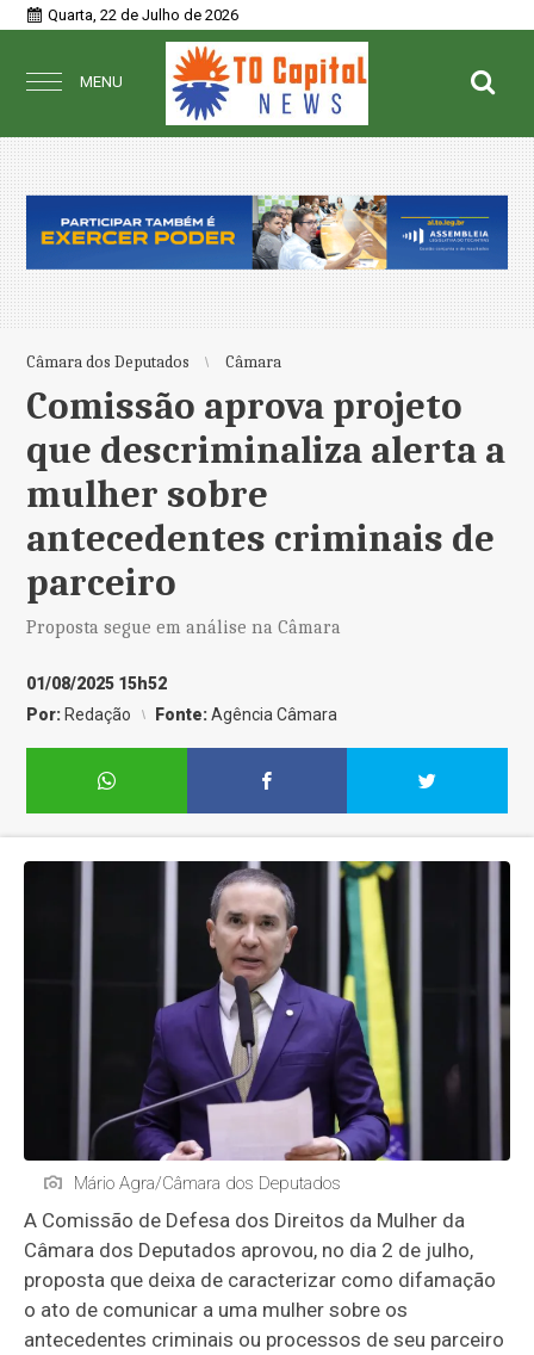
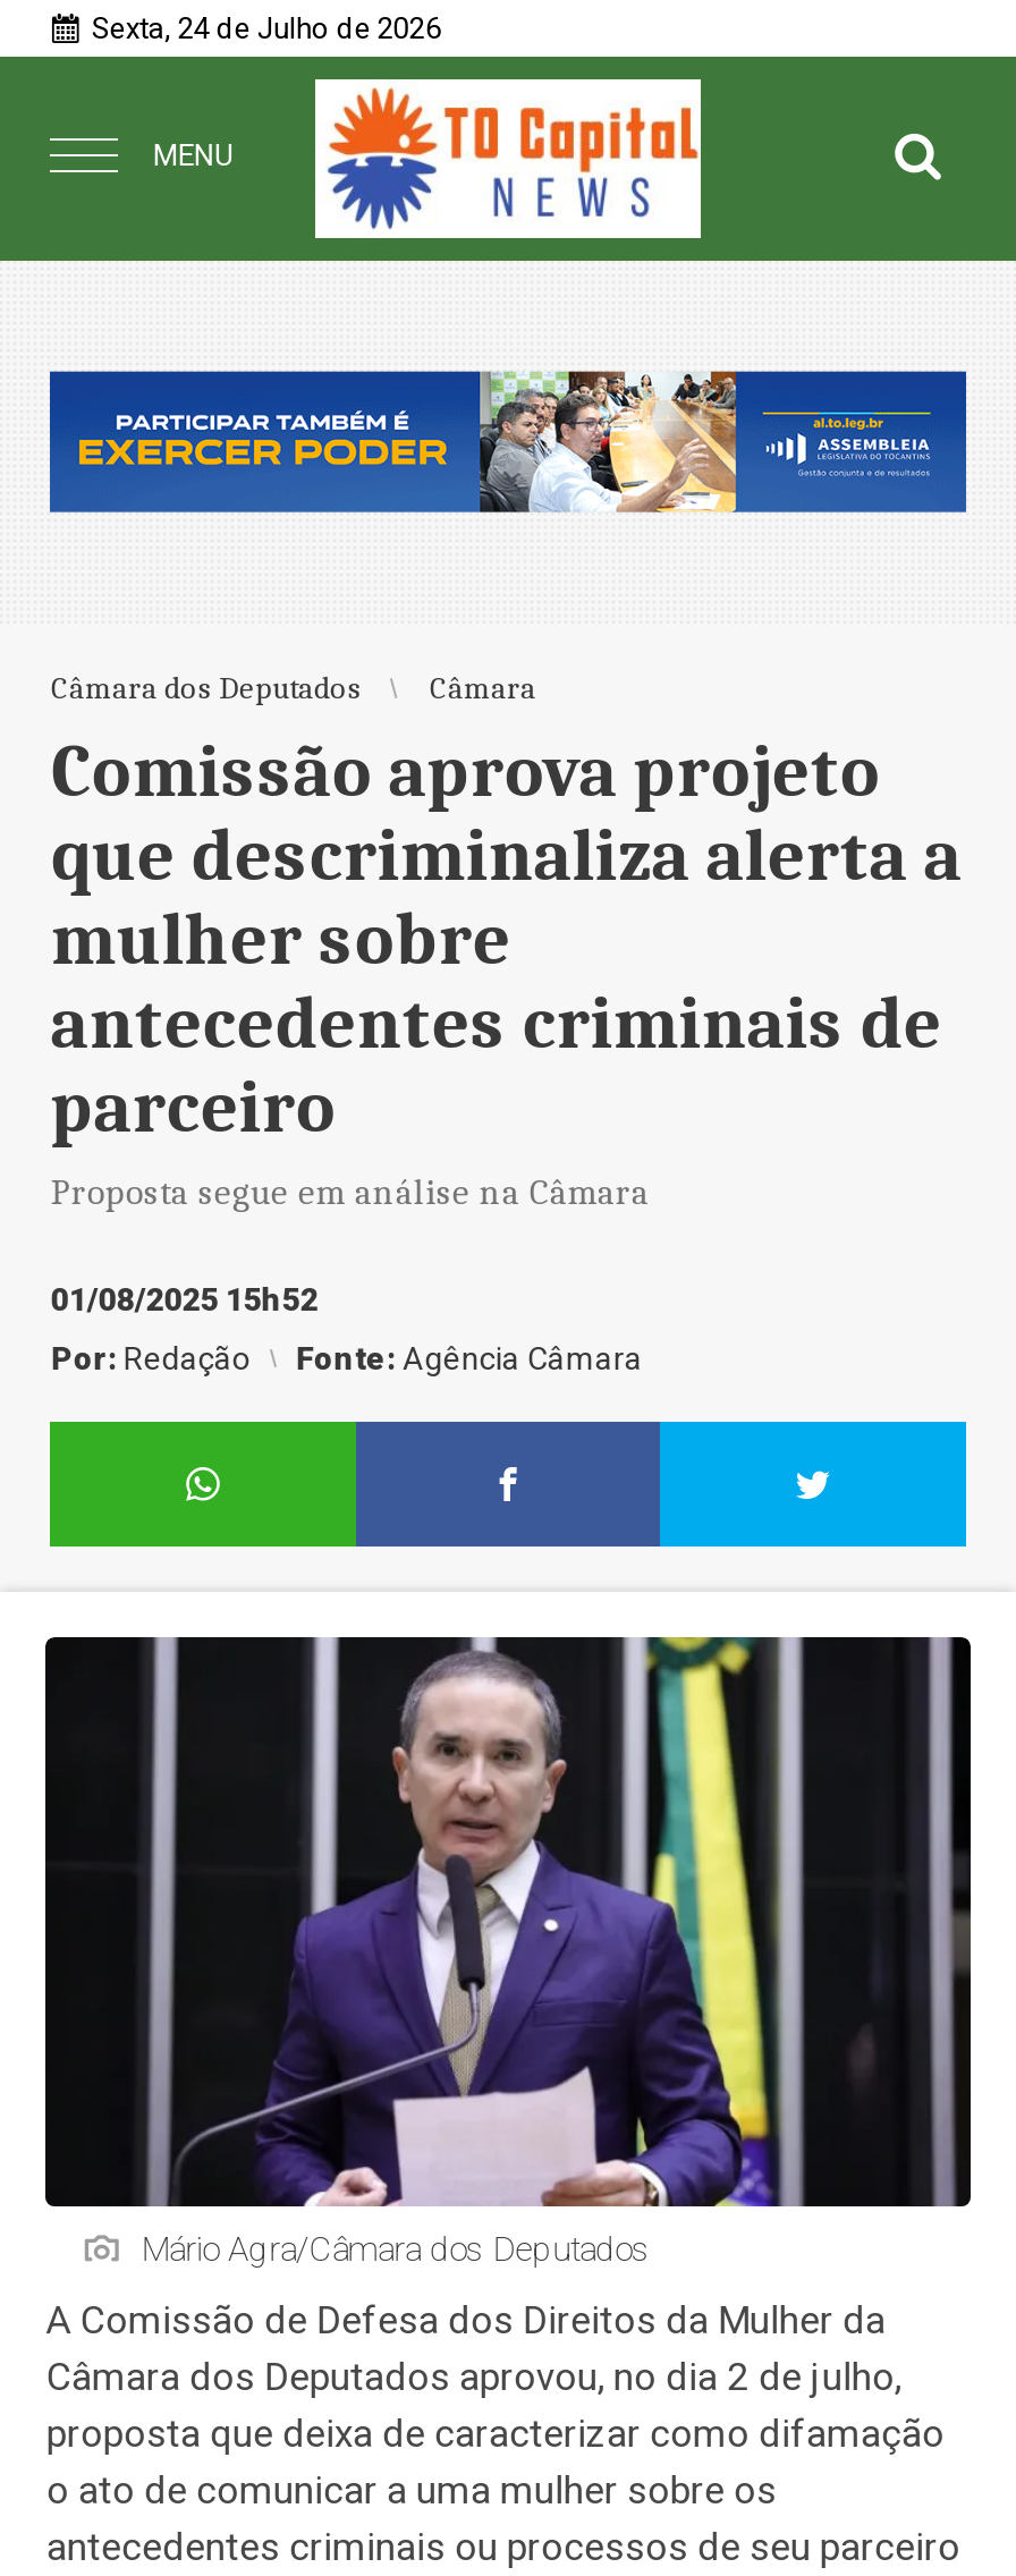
[48,6,239,24] Quarta, 22 de Julho de 2026 -> [92,11,441,45] Sexta, 24 de Julho de 2026

